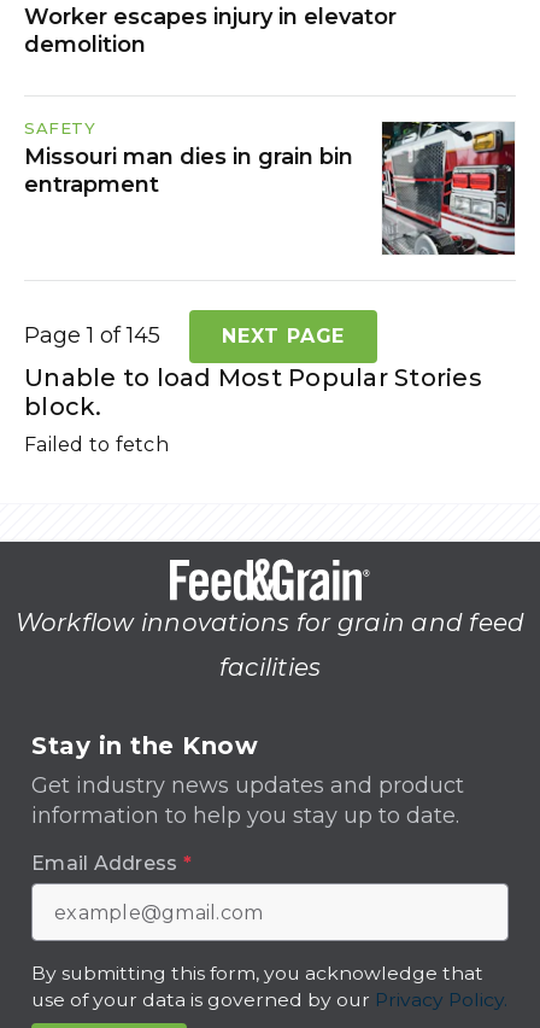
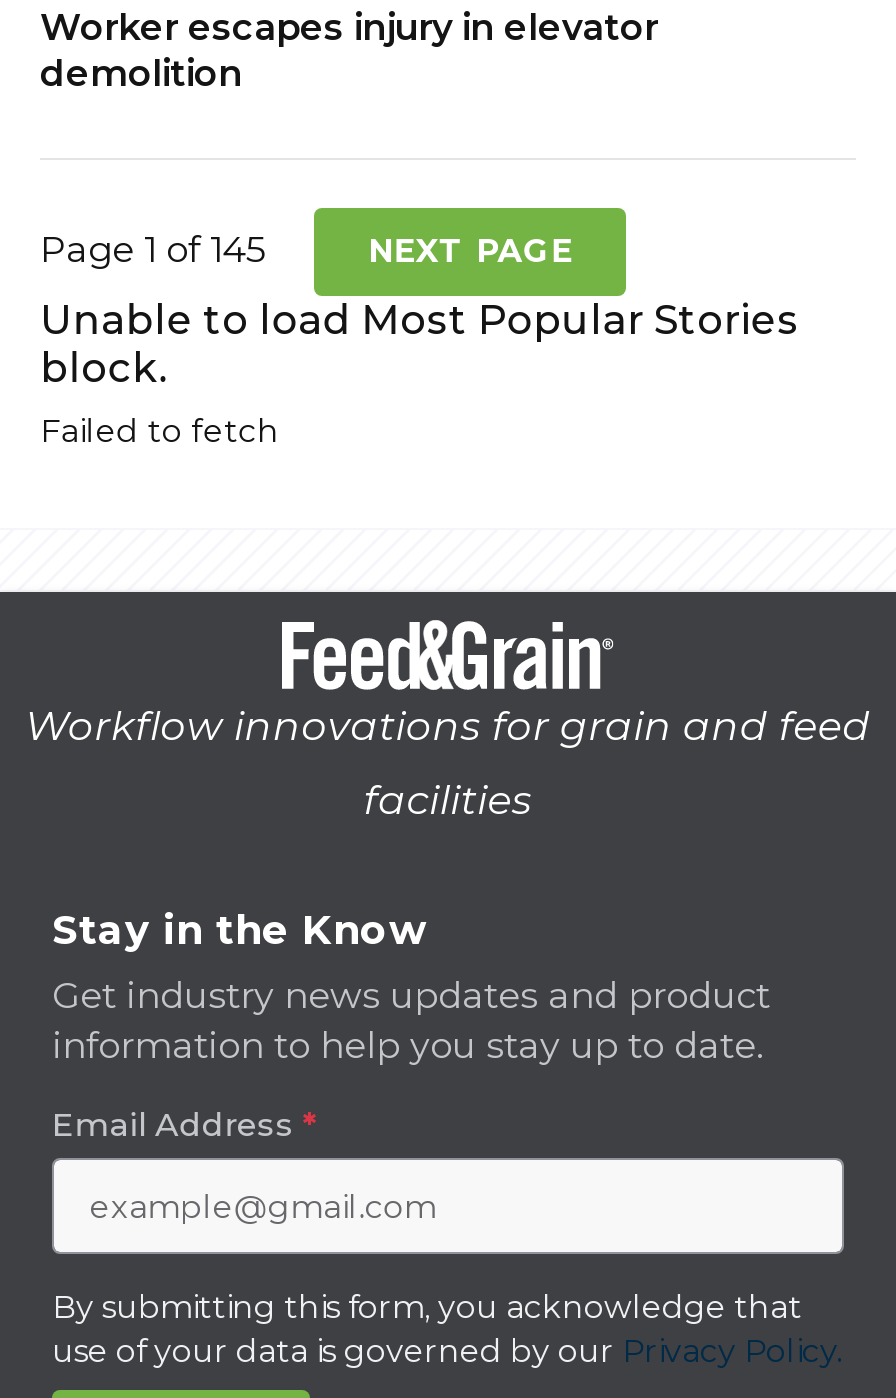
[24,118,516,256] [image] | SAFETY | Missouri man dies in grain bin | entrapment -> none

